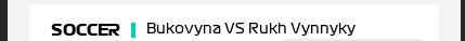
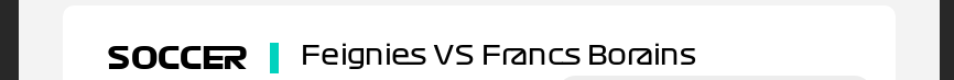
[146,23,356,36] Bukovyna VS Rukh Vynnyky -> [301,43,697,69] Feignies VS Francs Borains

